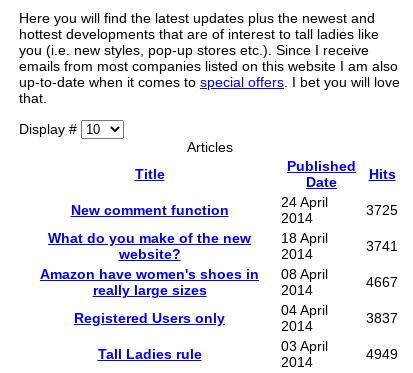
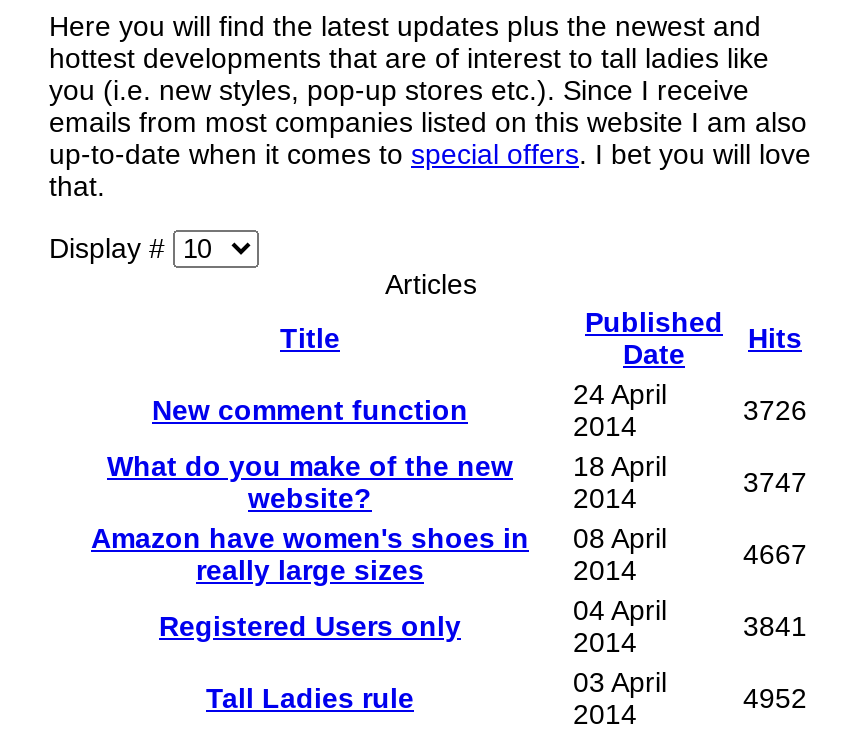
[366,202,398,218] 3725 -> [743,395,807,427] 3726
[366,238,398,254] 3741 -> [743,467,807,499] 3747
[366,310,398,326] 3837 -> [743,611,807,643] 3841
[366,346,398,362] 4949 -> [743,683,807,715] 4952

